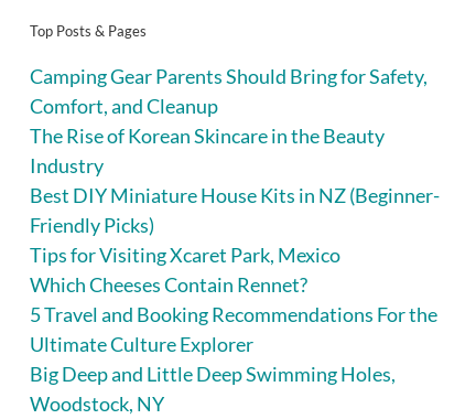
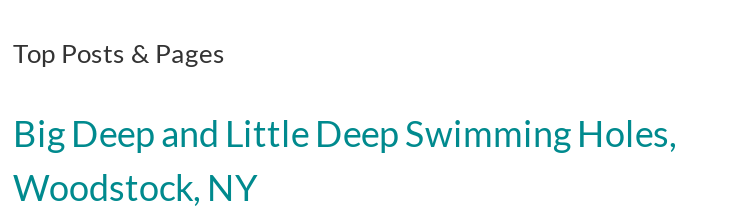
[30,64,440,356] Camping Gear Parents Should Bring for Safety, | Comfort, and Cleanup | The Rise of Korean Skincare in the Beauty | Industry | Best DIY Miniature House Kits in NZ (Beginner- | Friendly Picks) | Tips for Visiting Xcaret Park, Mexico | Which Cheeses Contain Rennet? | 5 Travel and Booking Recommendations For the | Ultimate Culture Explorer -> none

